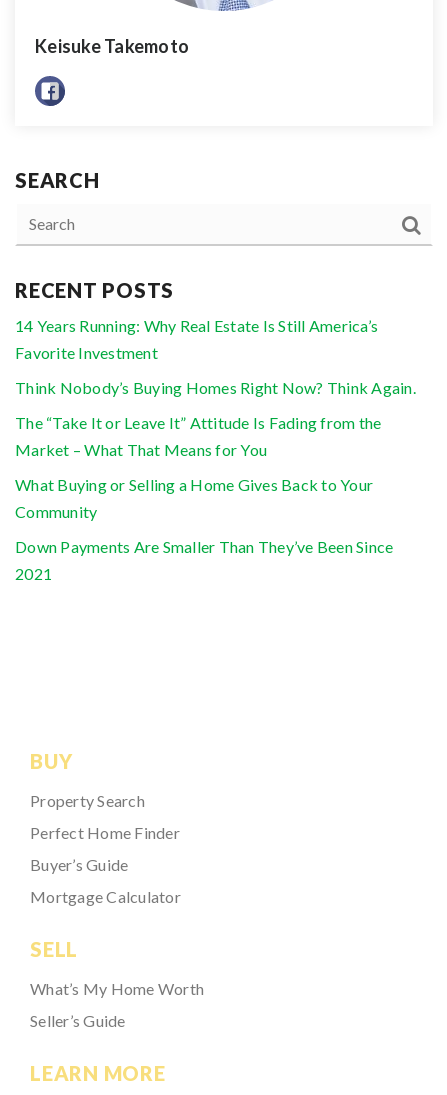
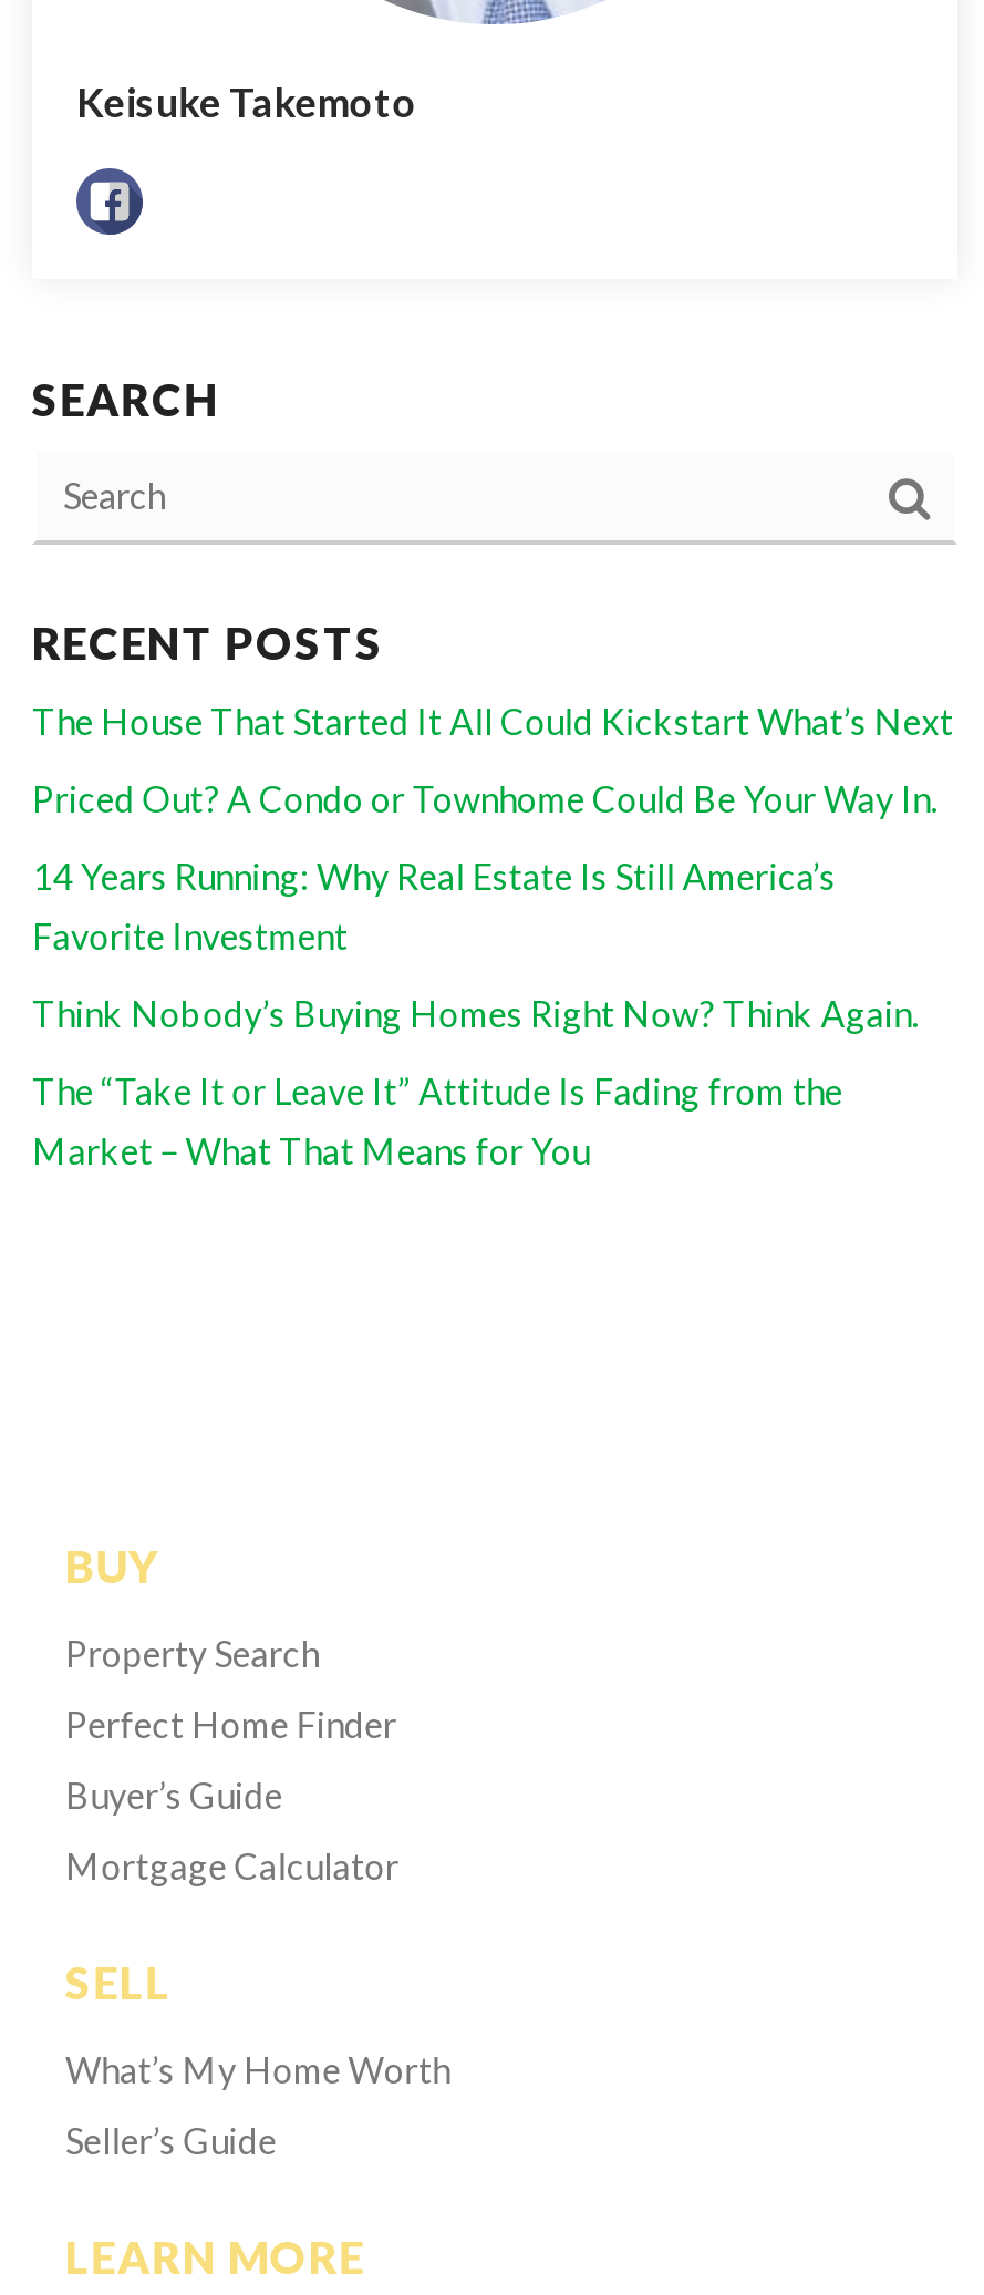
none -> [32,701,953,820] The House That Started It All Could Kickstart What’s Next | Priced Out? A Condo or Townhome Could Be Your Way In.
moved [15,316,416,459] -> [32,856,919,1172]: 14 Years Running: Why Real Estate Is Still America’s | Favorite Investment | Think Nobody’s Buying Homes Right Now? Think Again. | The “Take It or Leave It” Attitude Is Fading from the | Market – What That Means for You
[15,475,393,583] What Buying or Selling a Home Gives Back to Your | Community | Down Payments Are Smaller Than They’ve Been Since | 2021 -> none

